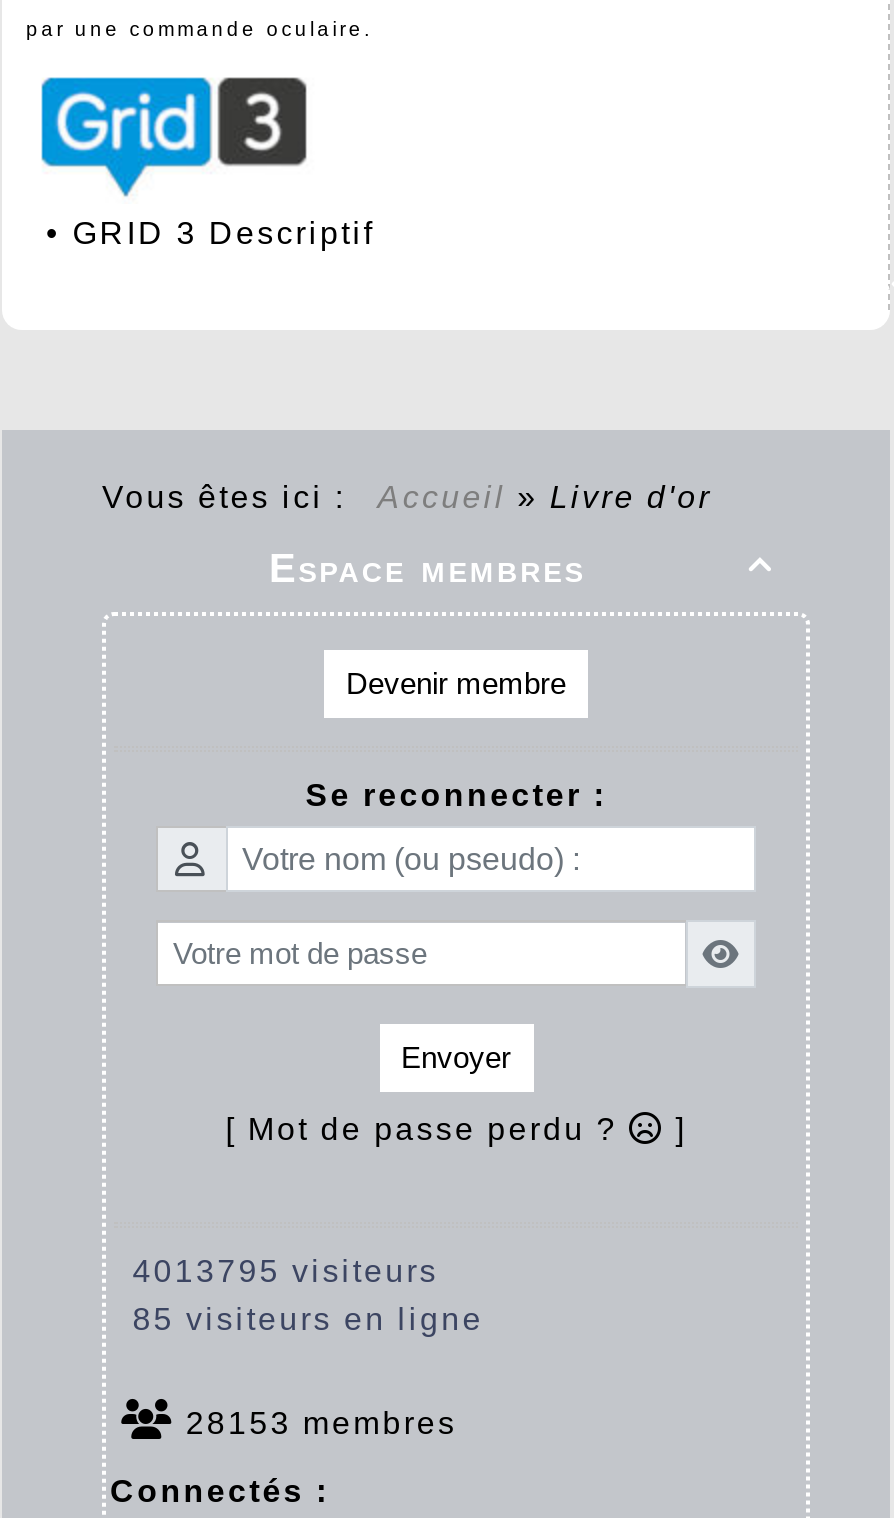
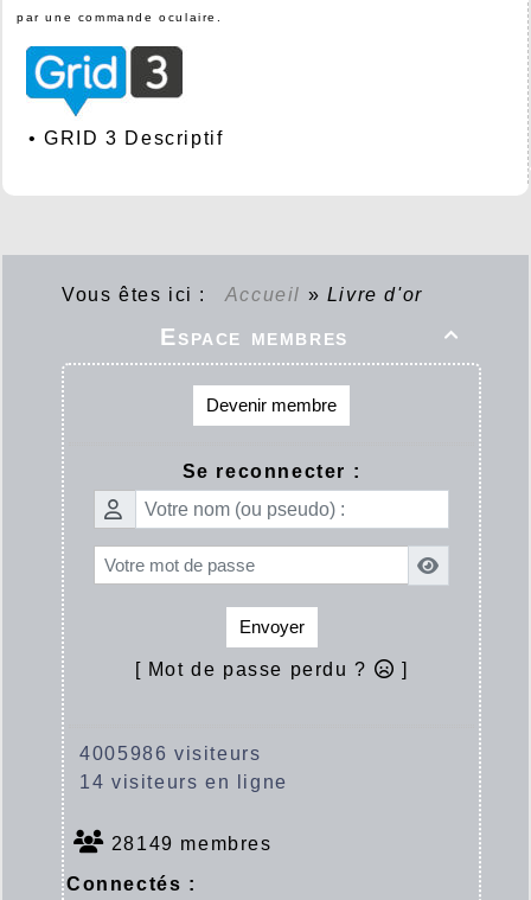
[110,1253,439,1287] 4013795 visiteurs -> [66,743,261,763] 4005986 visiteurs
[110,1301,484,1335] 85 visiteurs en ligne -> [66,771,288,792] 14 visiteurs en ligne
[174,1405,457,1439] 28153 membres -> [105,833,272,853] 28149 membres

